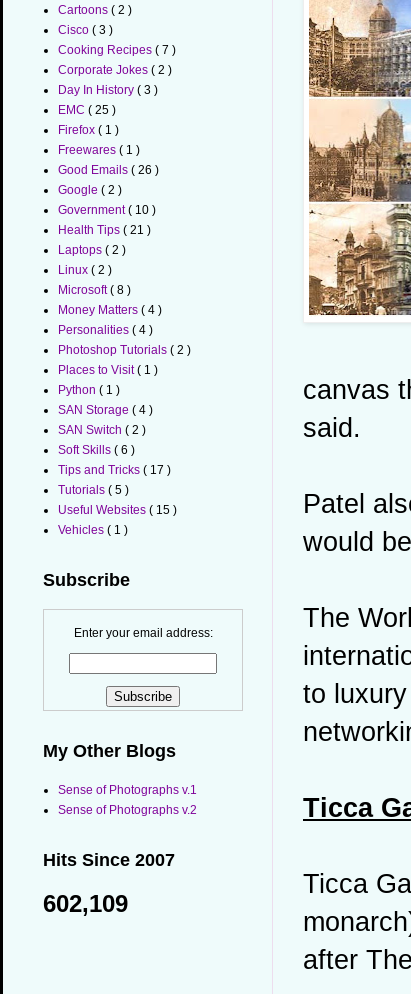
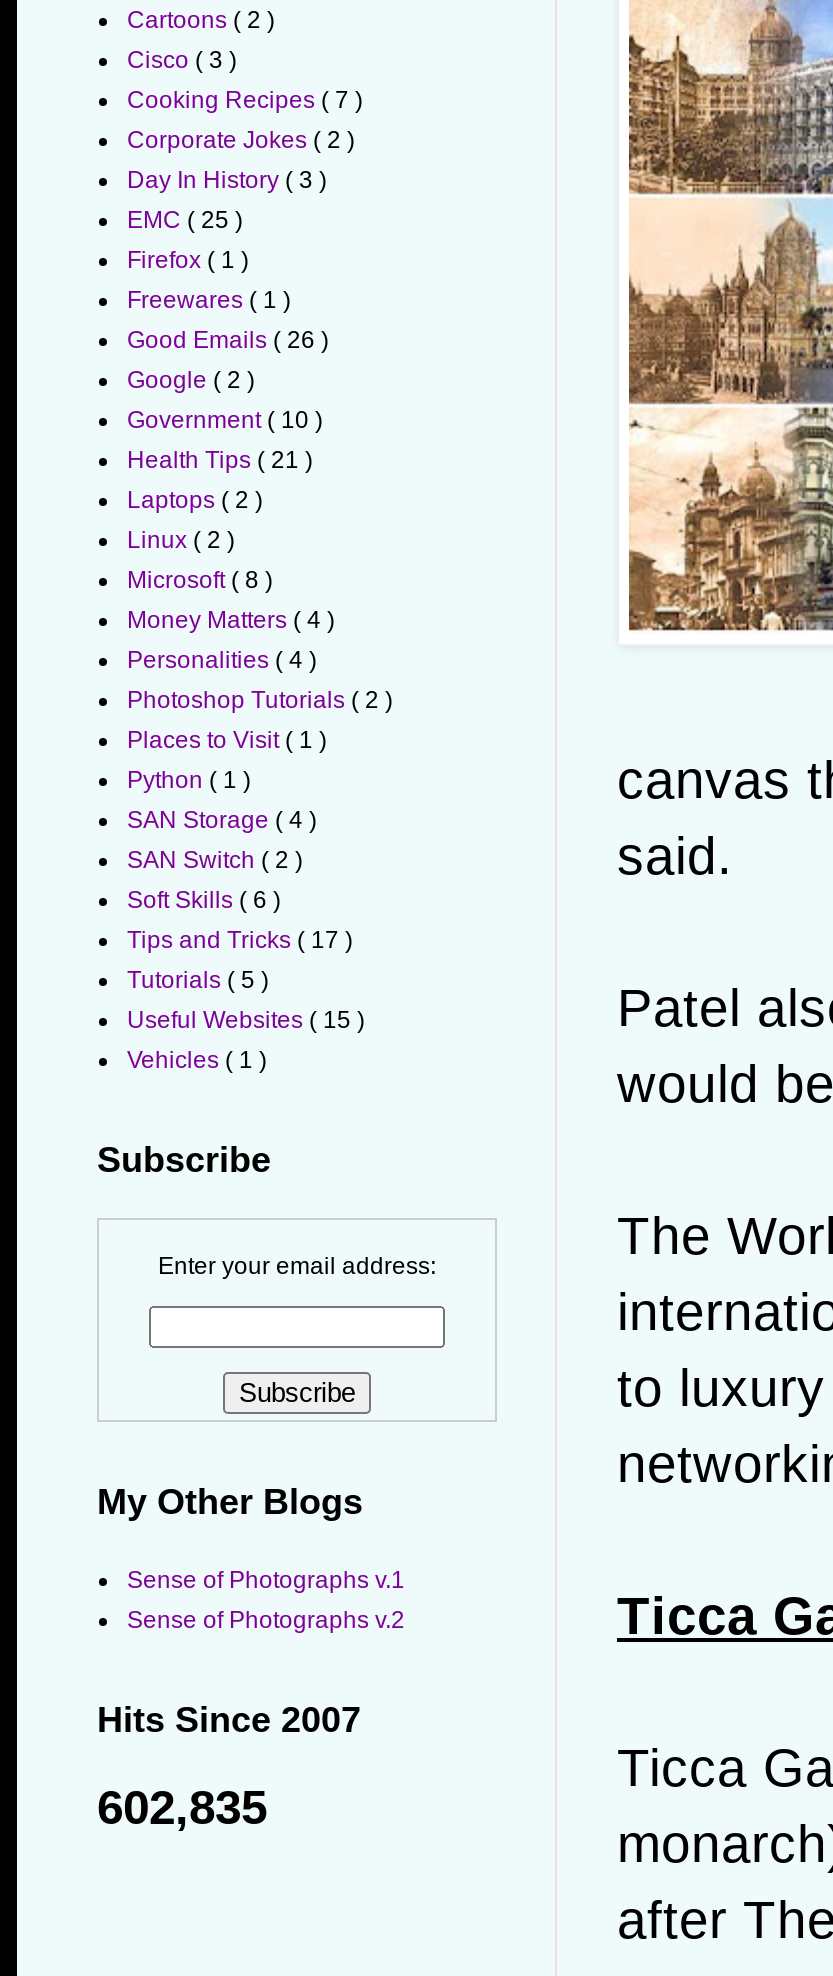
[43,890,128,917] 602,109 -> [97,1781,267,1835] 602,835

